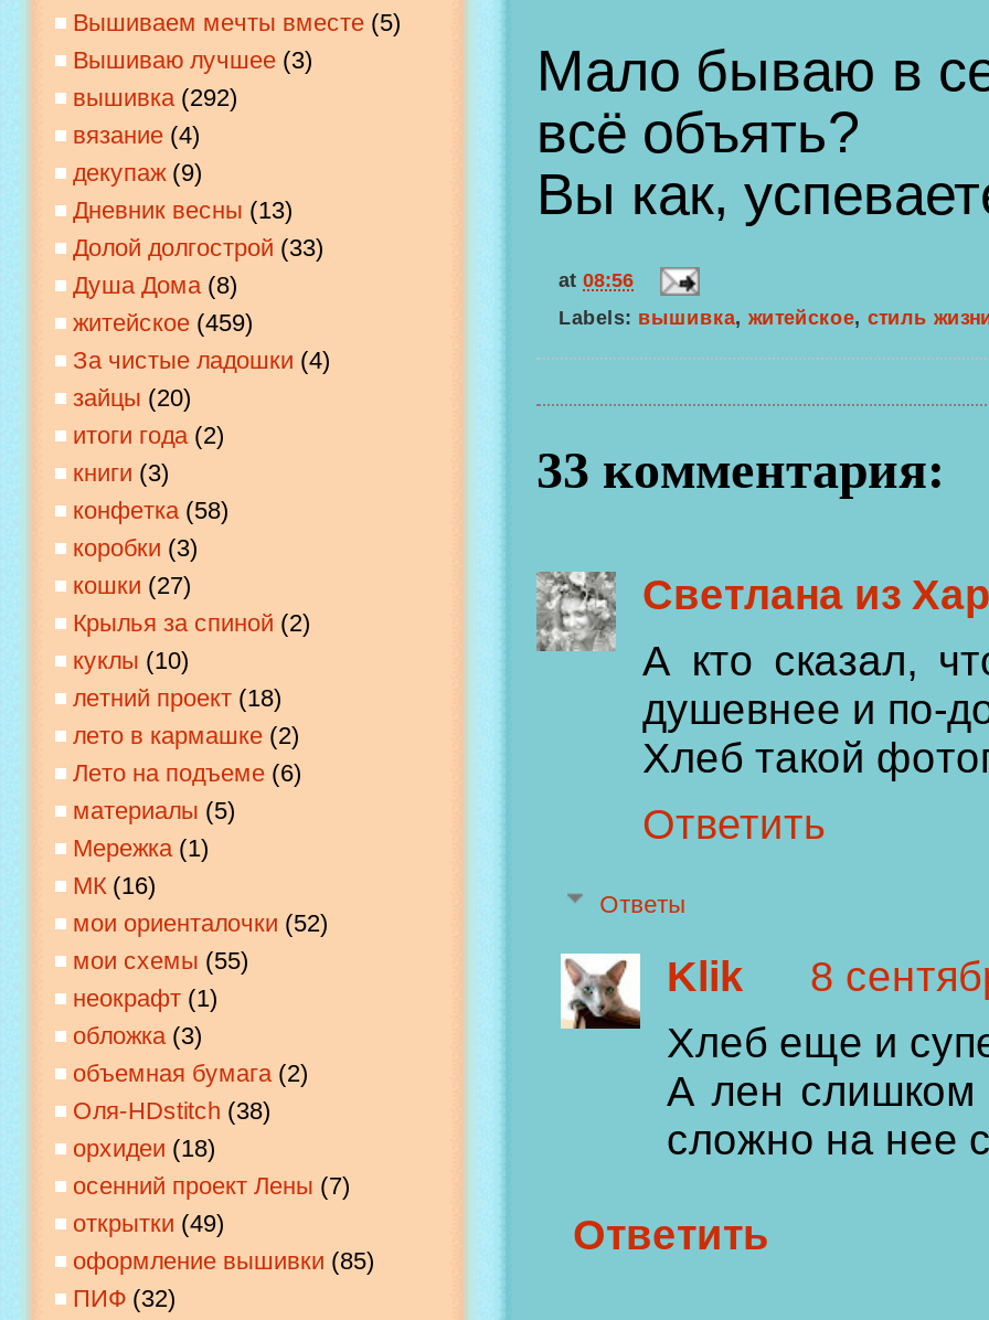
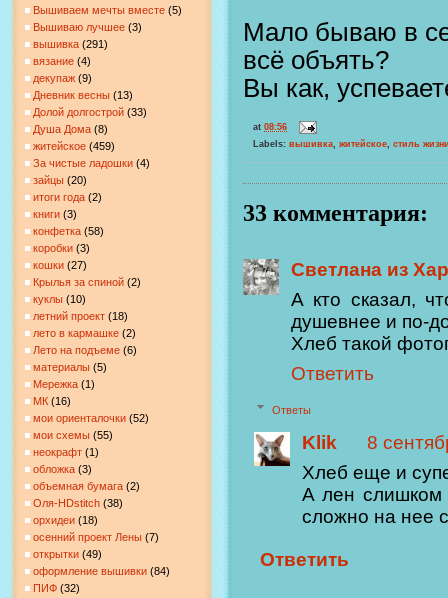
[73,83,238,109] вышивка (292) -> [33,37,108,49] вышивка (291)
[73,1246,375,1273] оформление вышивки (85) -> [33,564,170,576] оформление вышивки (84)

